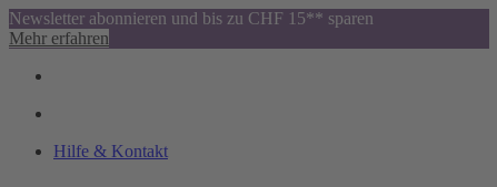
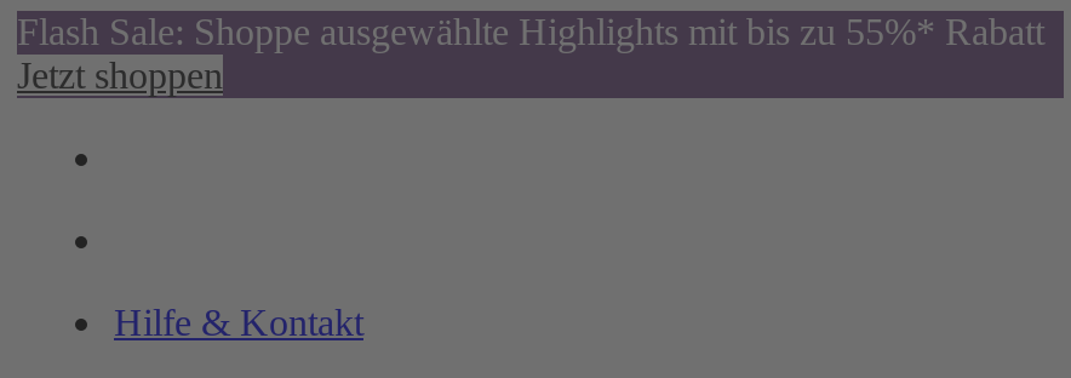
[9,9,374,48] Newsletter abonnieren und bis zu CHF 15** sparen | Mehr erfahren -> [17,11,1044,96] Flash Sale: Shoppe ausgewählte Highlights mit bis zu 55%* Rabatt | Jetzt shoppen

